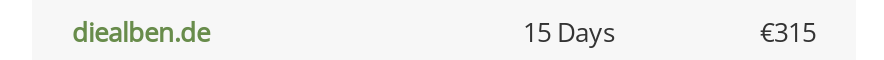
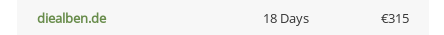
[523,14,615,50] 15 Days -> [262,9,308,27] 18 Days

